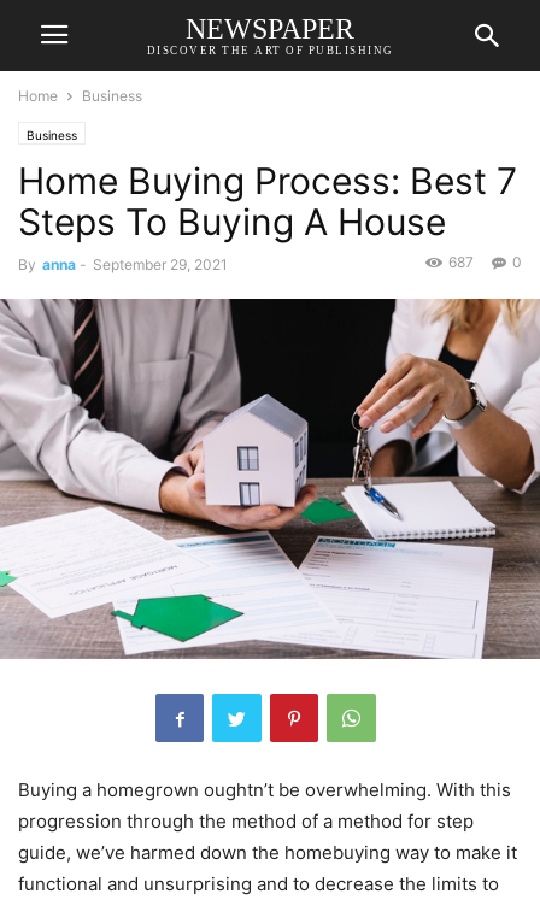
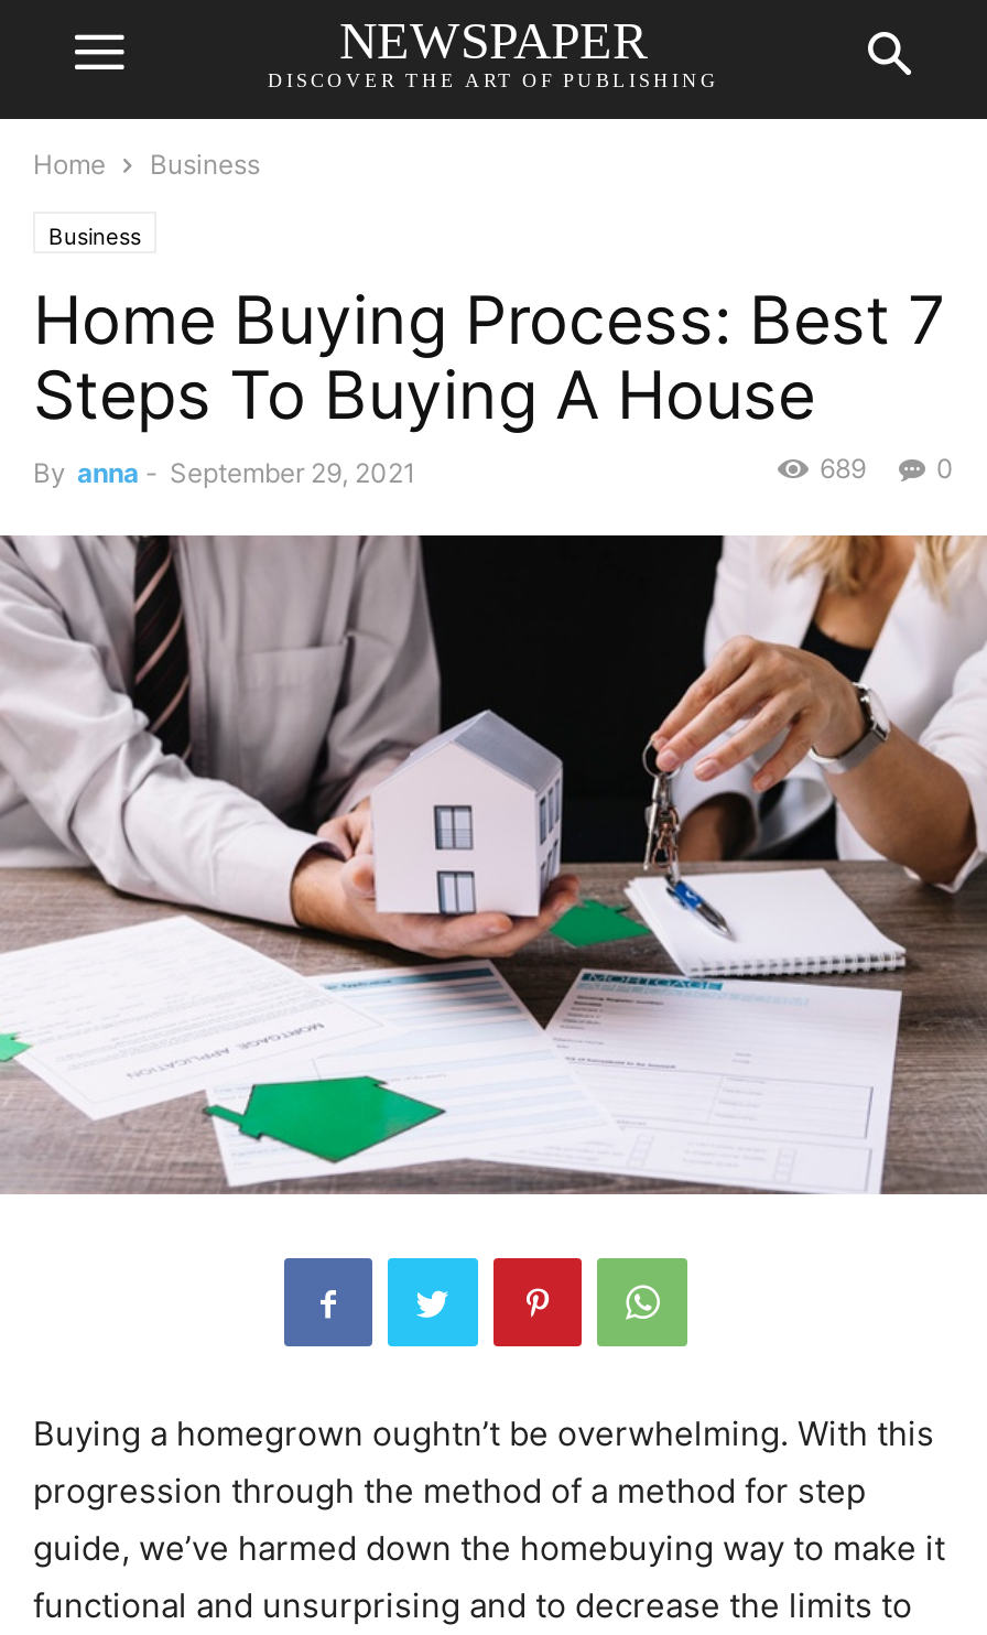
[448,253,474,271] 687 -> [820,452,866,485] 689

